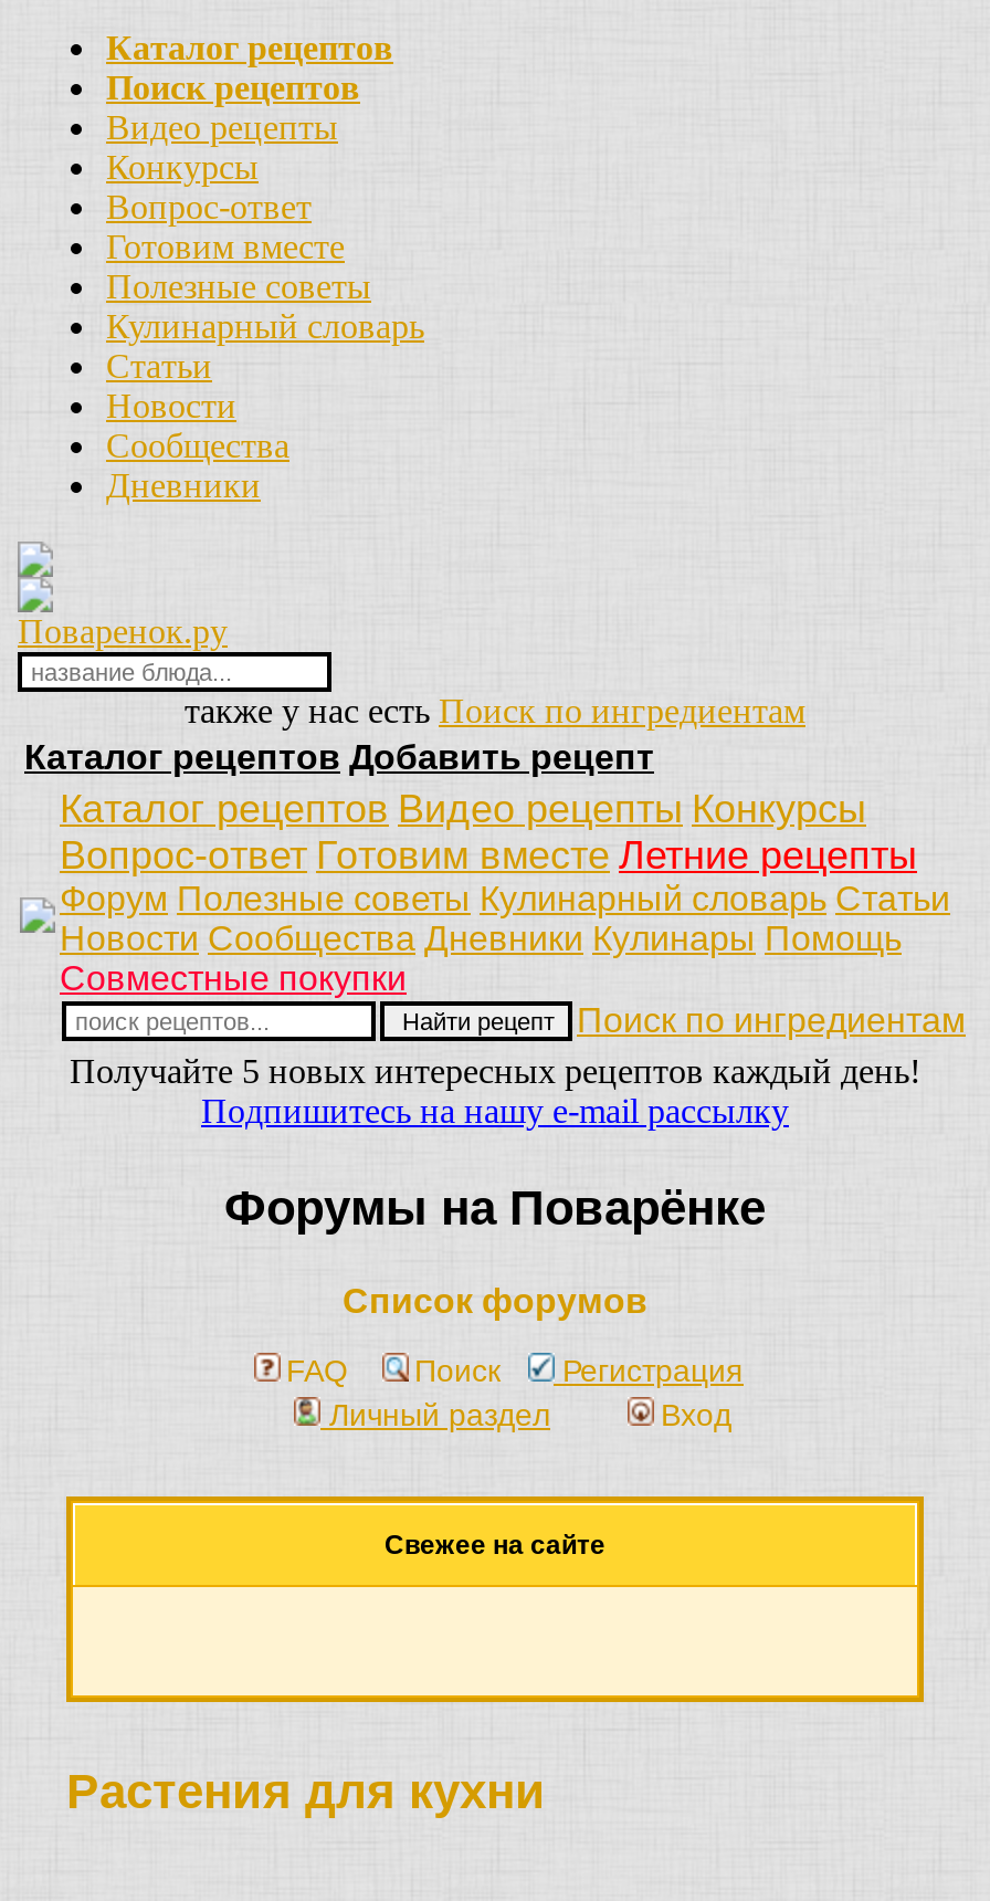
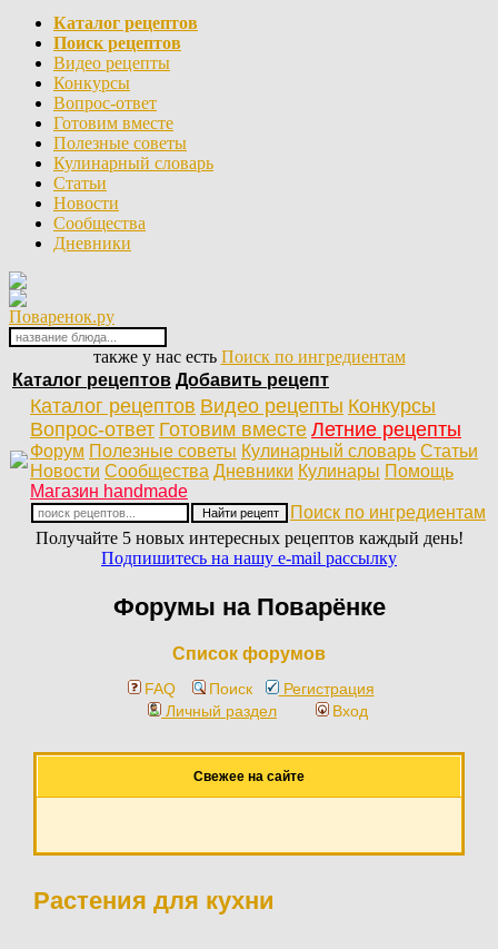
[60,959,407,997] Совместные покупки -> [30,482,188,501] Магазин handmade

